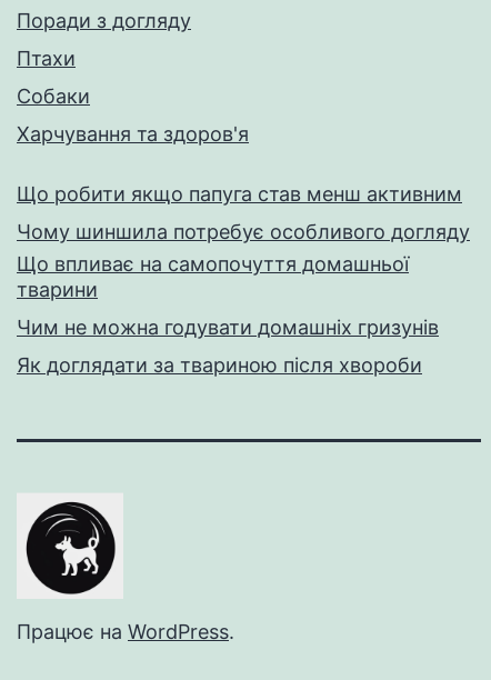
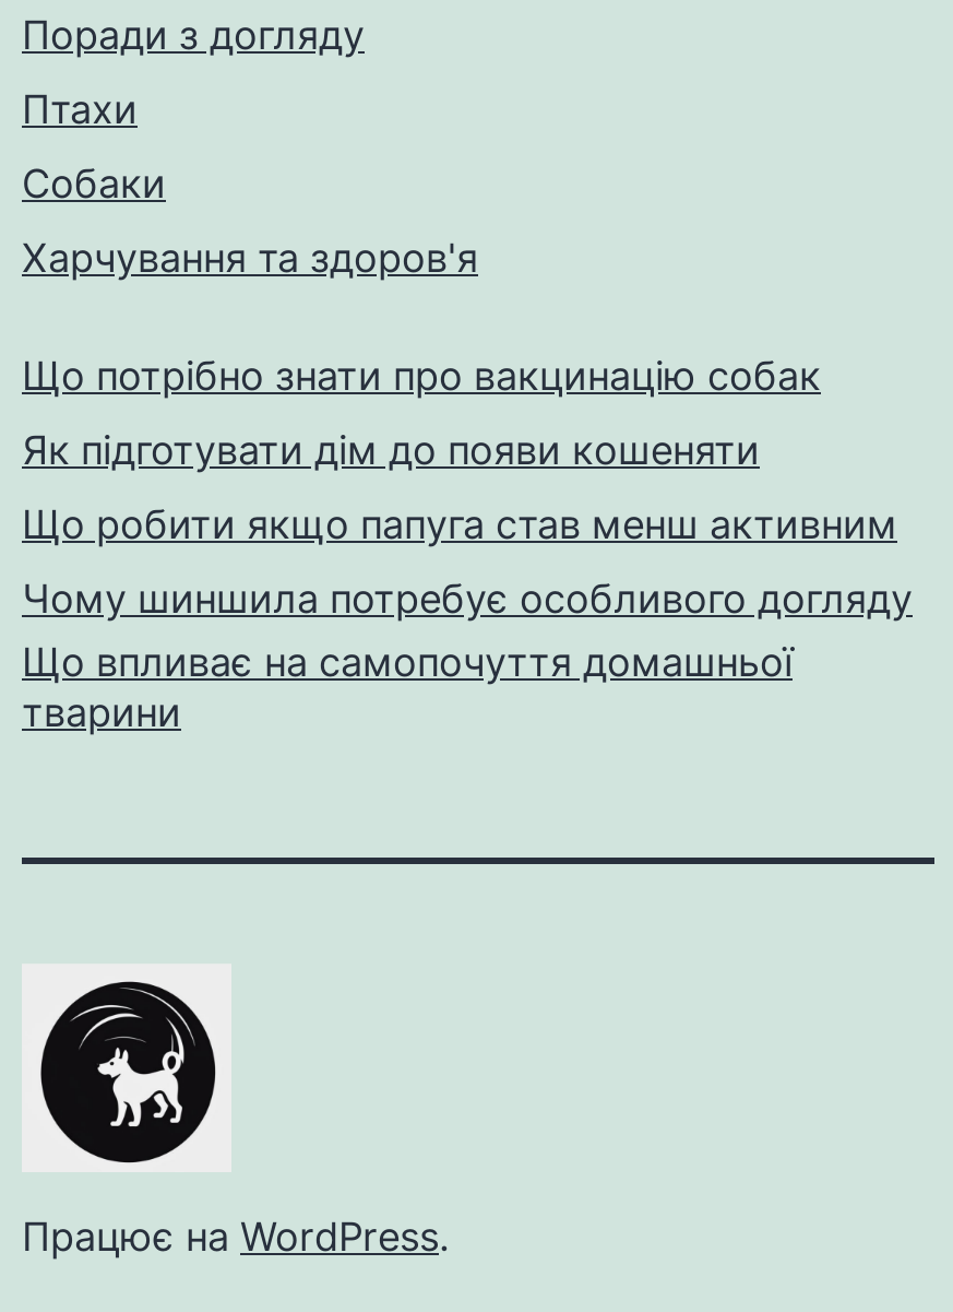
none -> [22,352,821,472] Що потрібно знати про вакцинацію собак | Як підготувати дім до появи кошеняти
moved [17,182,470,301] -> [22,500,913,734]: Що робити якщо папуга став менш активним | Чому шиншила потребує особливого догляду | Що впливає на самопочуття домашньої | тварини
[17,315,439,376] Чим не можна годувати домашніх гризунів | Як доглядати за твариною після хвороби -> none

